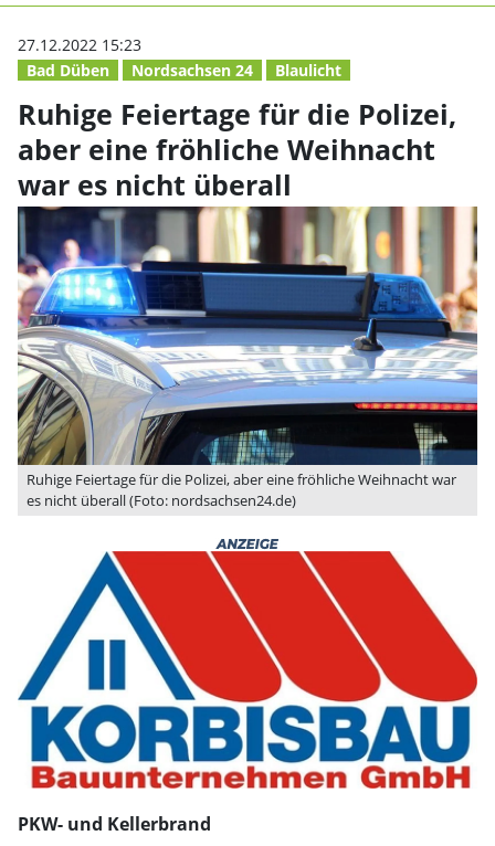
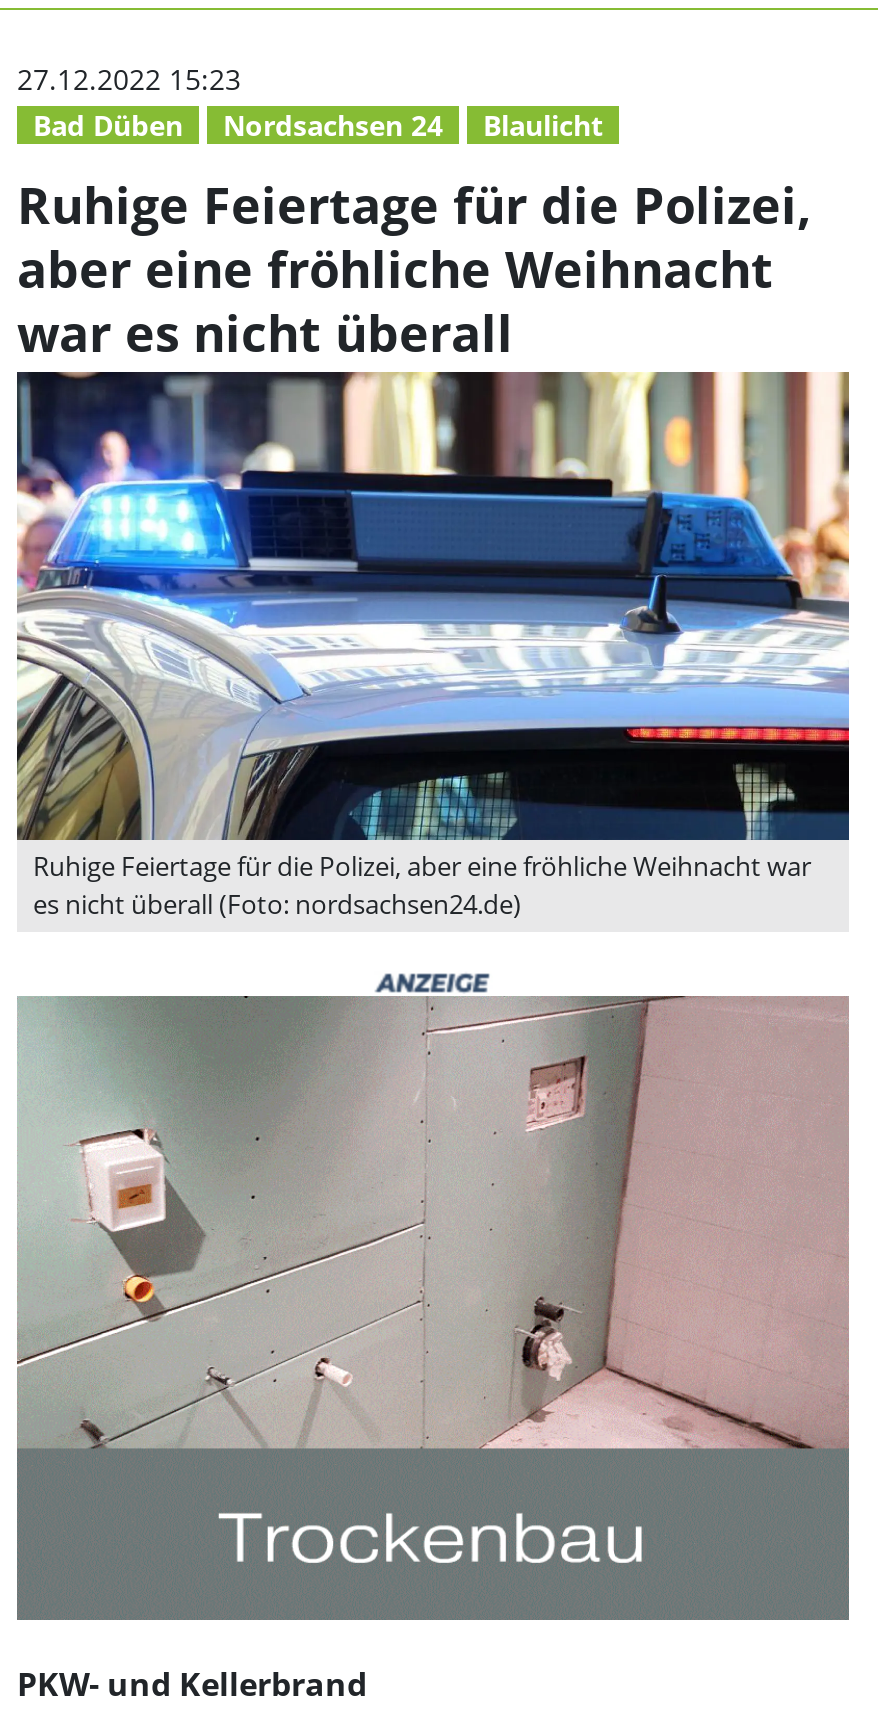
[18,550,477,789] [image] -> [15,994,851,1622] [image]

